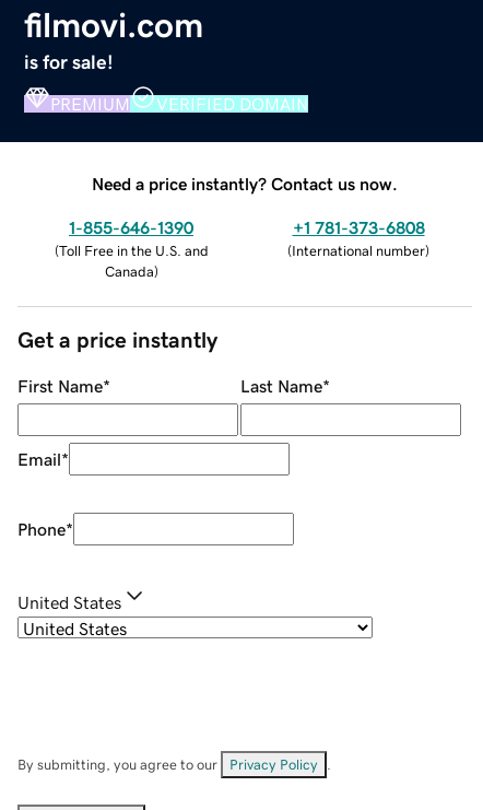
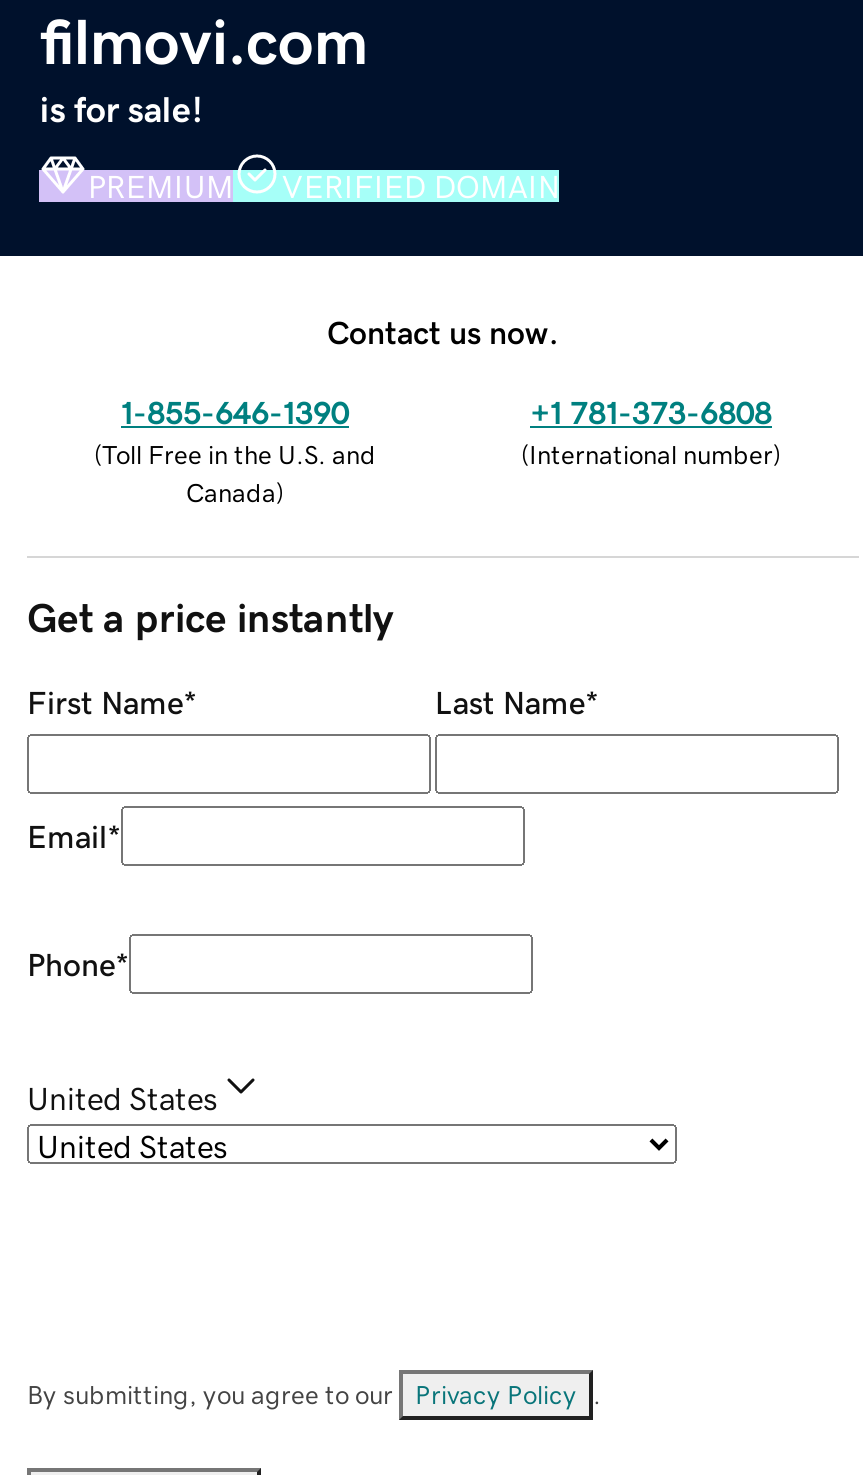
[92,174,398,192] Need a price instantly? Contact us now. -> [327,315,559,347] Contact us now.

